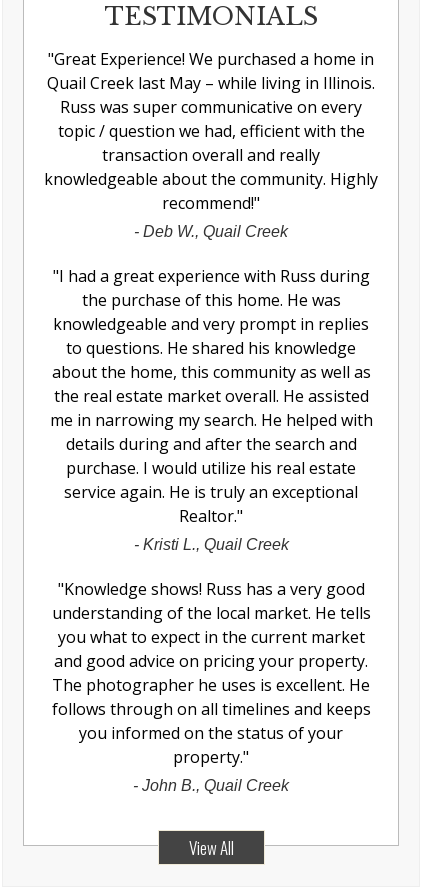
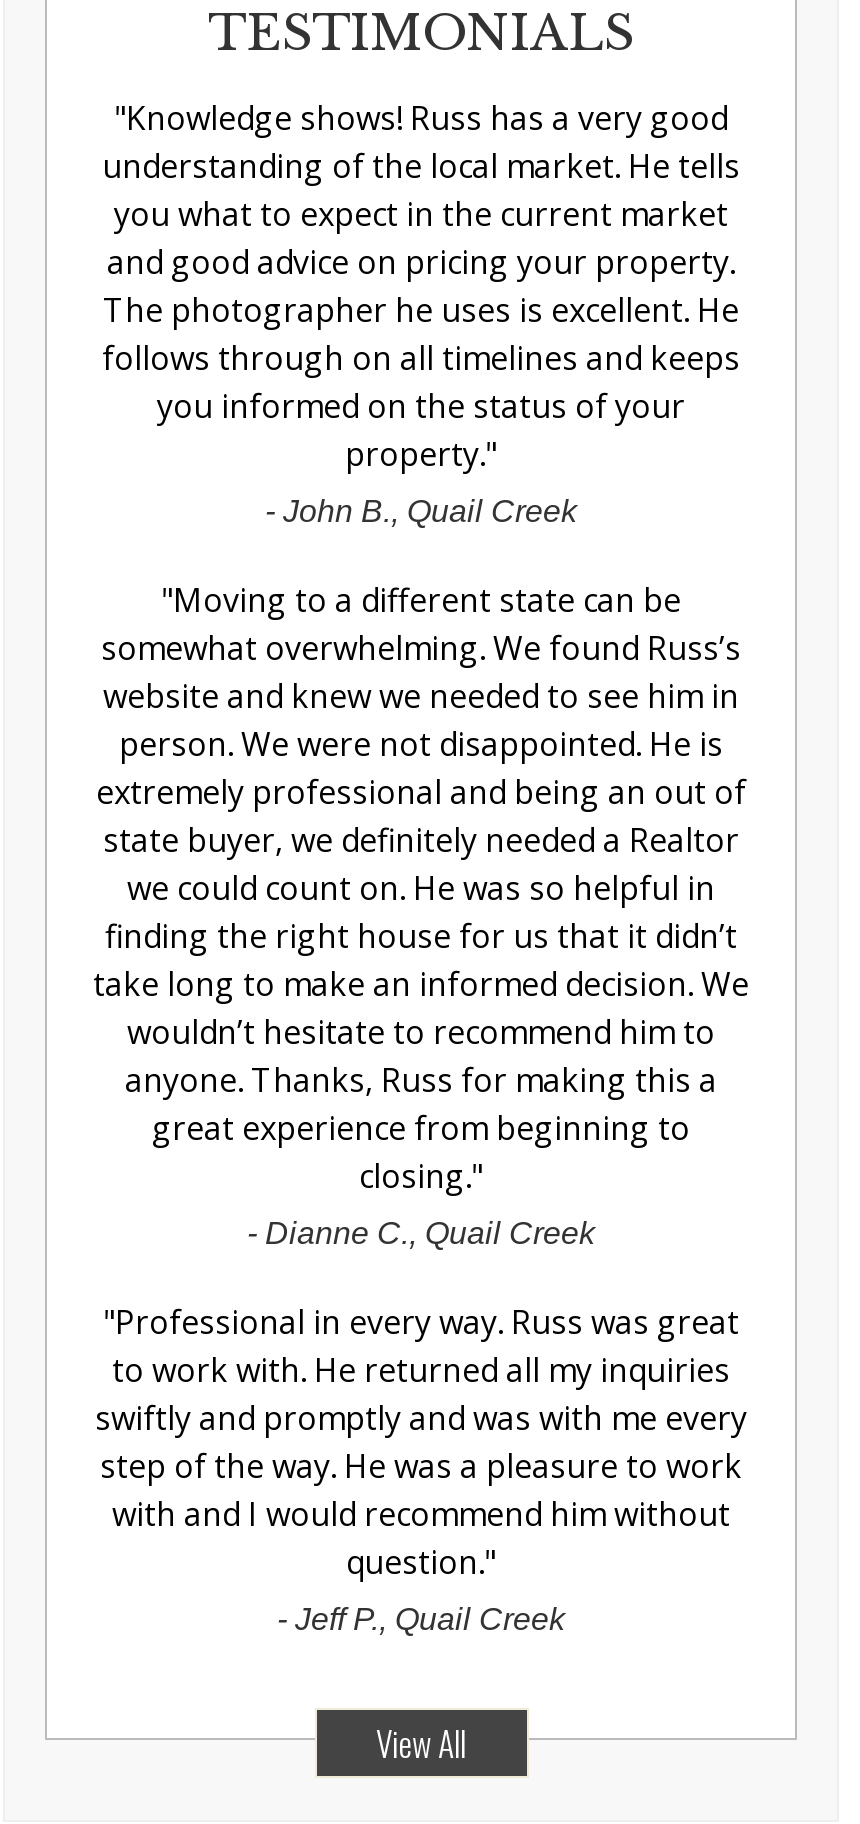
[44,48,378,553] "Great Experience! We purchased a home in | Quail Creek last May – while living in Illinois. | Russ was super communicative on every | topic / question we had, efficient with the | transaction overall and really | knowledgeable about the community. Highly | recommend!" | - Deb W., Quail Creek | " I had a great experience with Russ during | the purchase of this home. He was | knowledgeable and very prompt in replies | to questions. He shared his knowledge | about the home, this community as well as | the real estate market overall. He assisted | me in narrowing my search. He helped with | details during and after the search and | purchase. I would utilize his real estate | service again. He is truly an exceptional | Realtor." | - Kristi L., Quail Creek -> none
moved [51,578,370,794] -> [102,96,740,528]: "Knowledge shows! Russ has a very good | understanding of the local market. He tells | you what to expect in the current market | ... | property." | - John B., Quail Creek
none -> [93,578,749,1636] "Moving to a different state can be | somewhat overwhelming. We found Russ’s | website and knew we needed to see him in | person. We were not disappointed. He is | extremely professional and being an out of | state buyer, we definitely needed a Realtor | we could count on. He was so helpful in | finding the right house for us that it didn’t | take long to make an informed decision. We | wouldn’t hesitate to recommend him to | anyone. Thanks, Russ for making this a | great experience from beginning to | closing." | - Dianne C., Quail Creek | "Professional in every way. Russ was great | to work with. He returned all my inquiries | swiftly and promptly and was with me every | step of the way. He was a pleasure to work | with and I would recommend him without | question." | - Jeff P., Quail Creek

